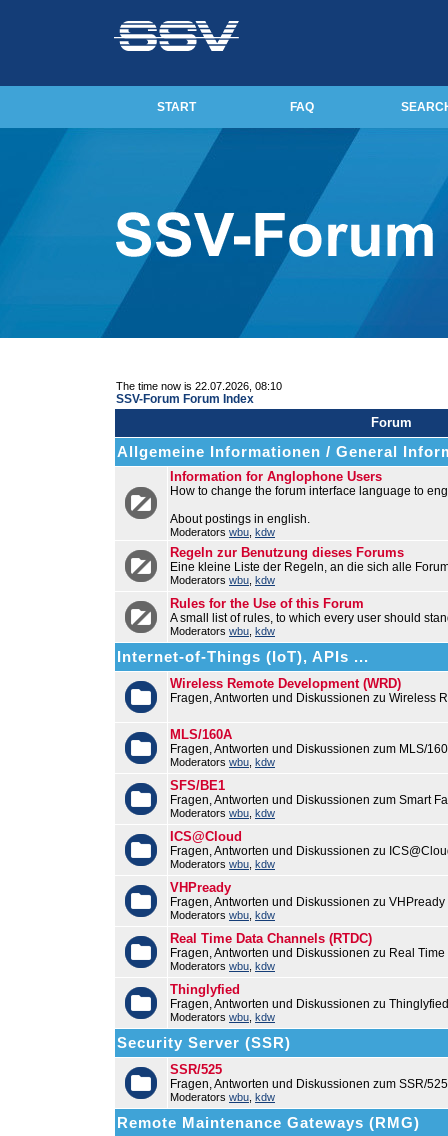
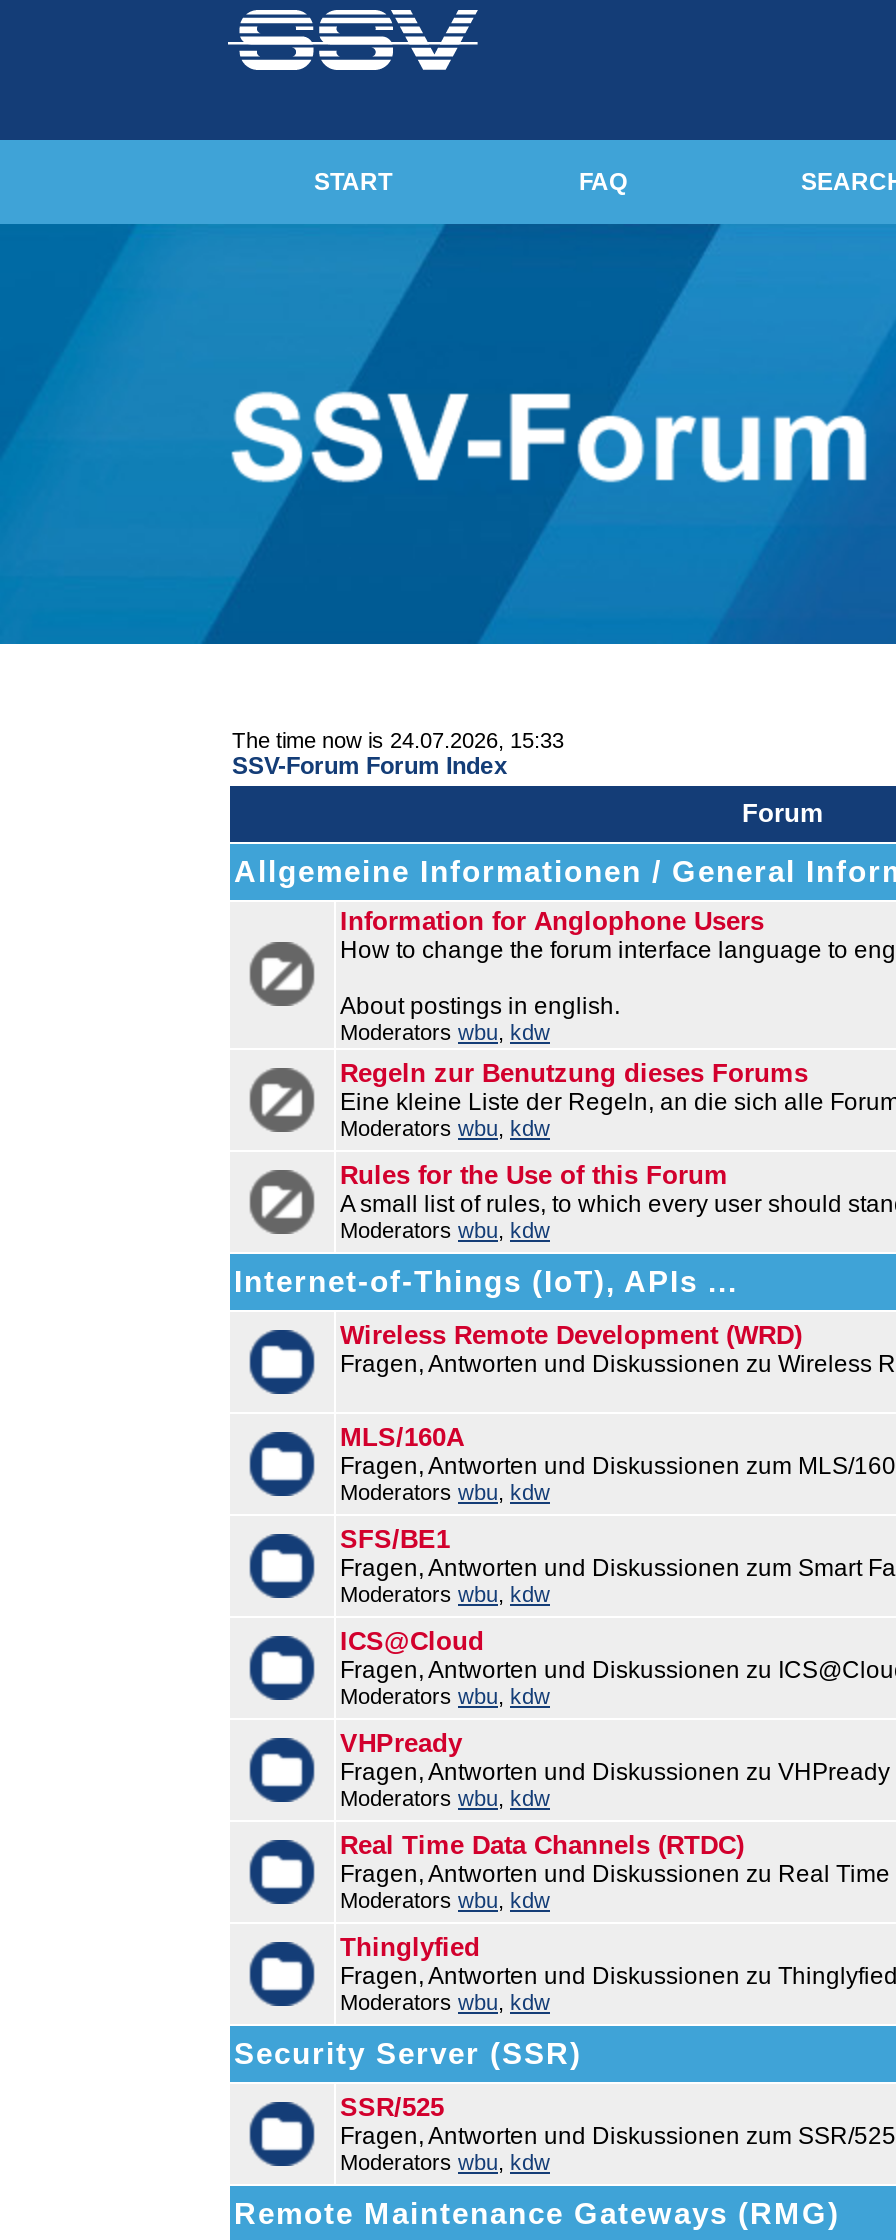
[116,380,282,392] The time now is 22.07.2026, 08:10 -> [232,728,564,752] The time now is 24.07.2026, 15:33

